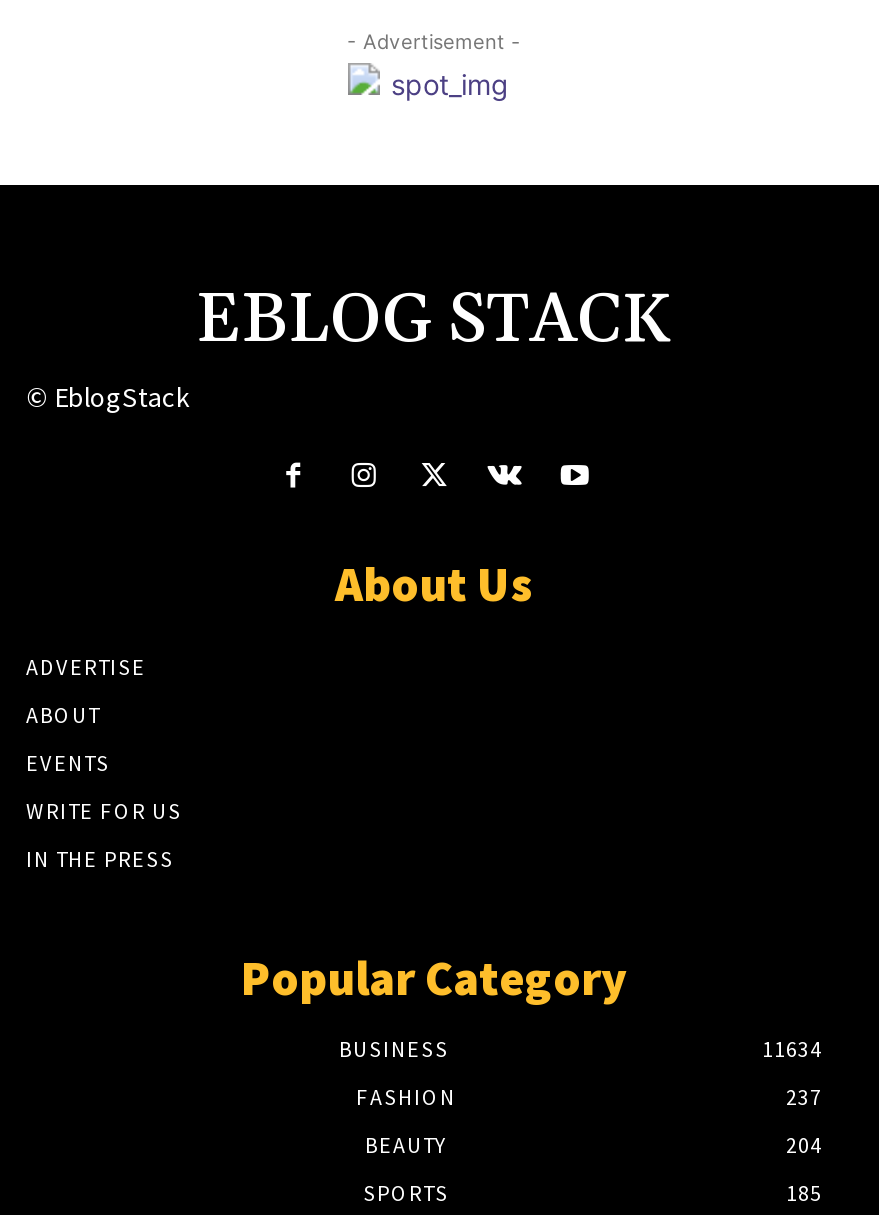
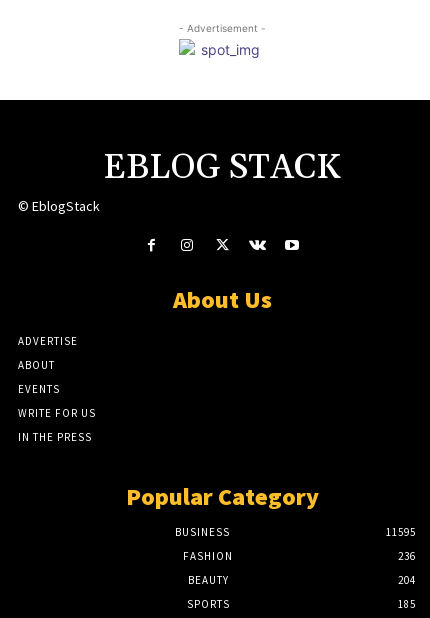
[762,1034,822,1062] 11634 -> [386,525,416,539] 11595
[786,1082,822,1110] 237 -> [398,549,416,563] 236

